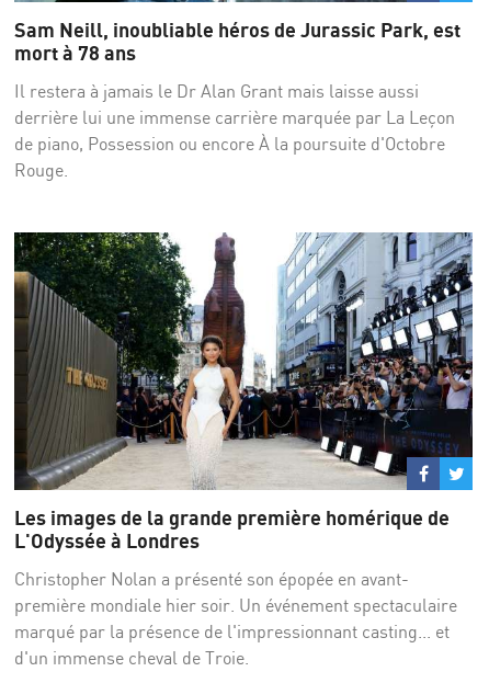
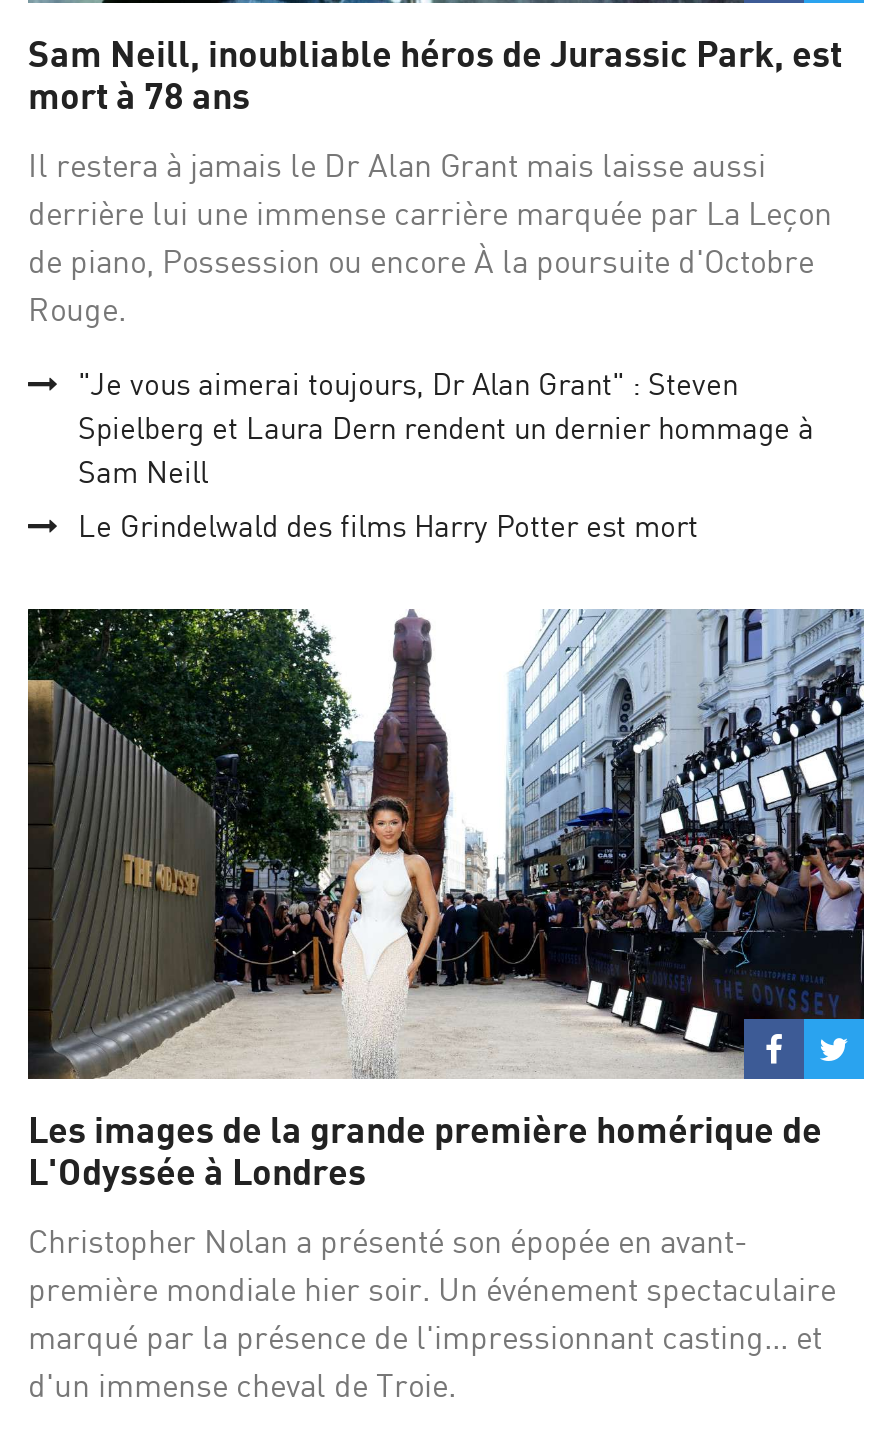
none -> [78,366,814,546] "Je vous aimerai toujours, Dr Alan Grant" : Steven | Spielberg et Laura Dern rendent un dernier hommage à | Sam Neill | Le Grindelwald des films Harry Potter est mort

